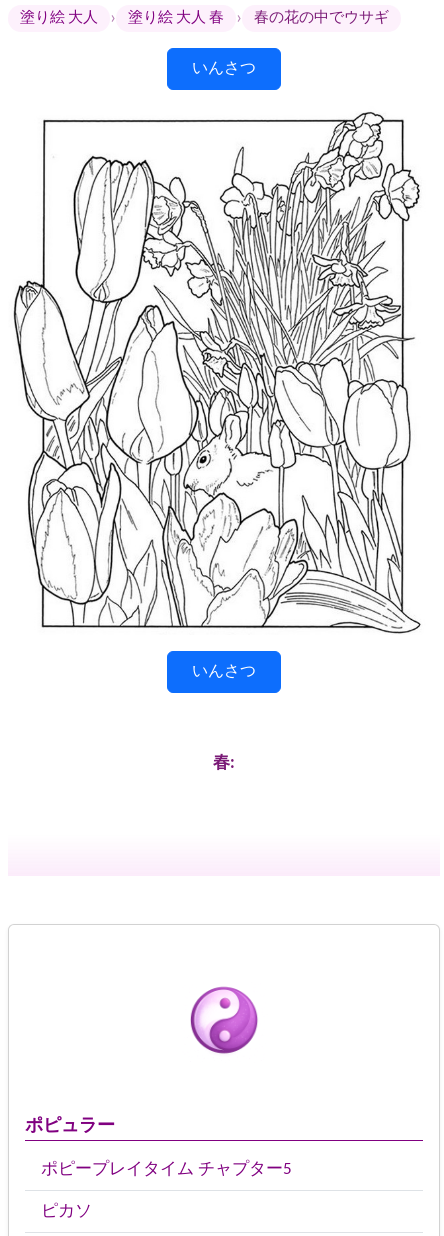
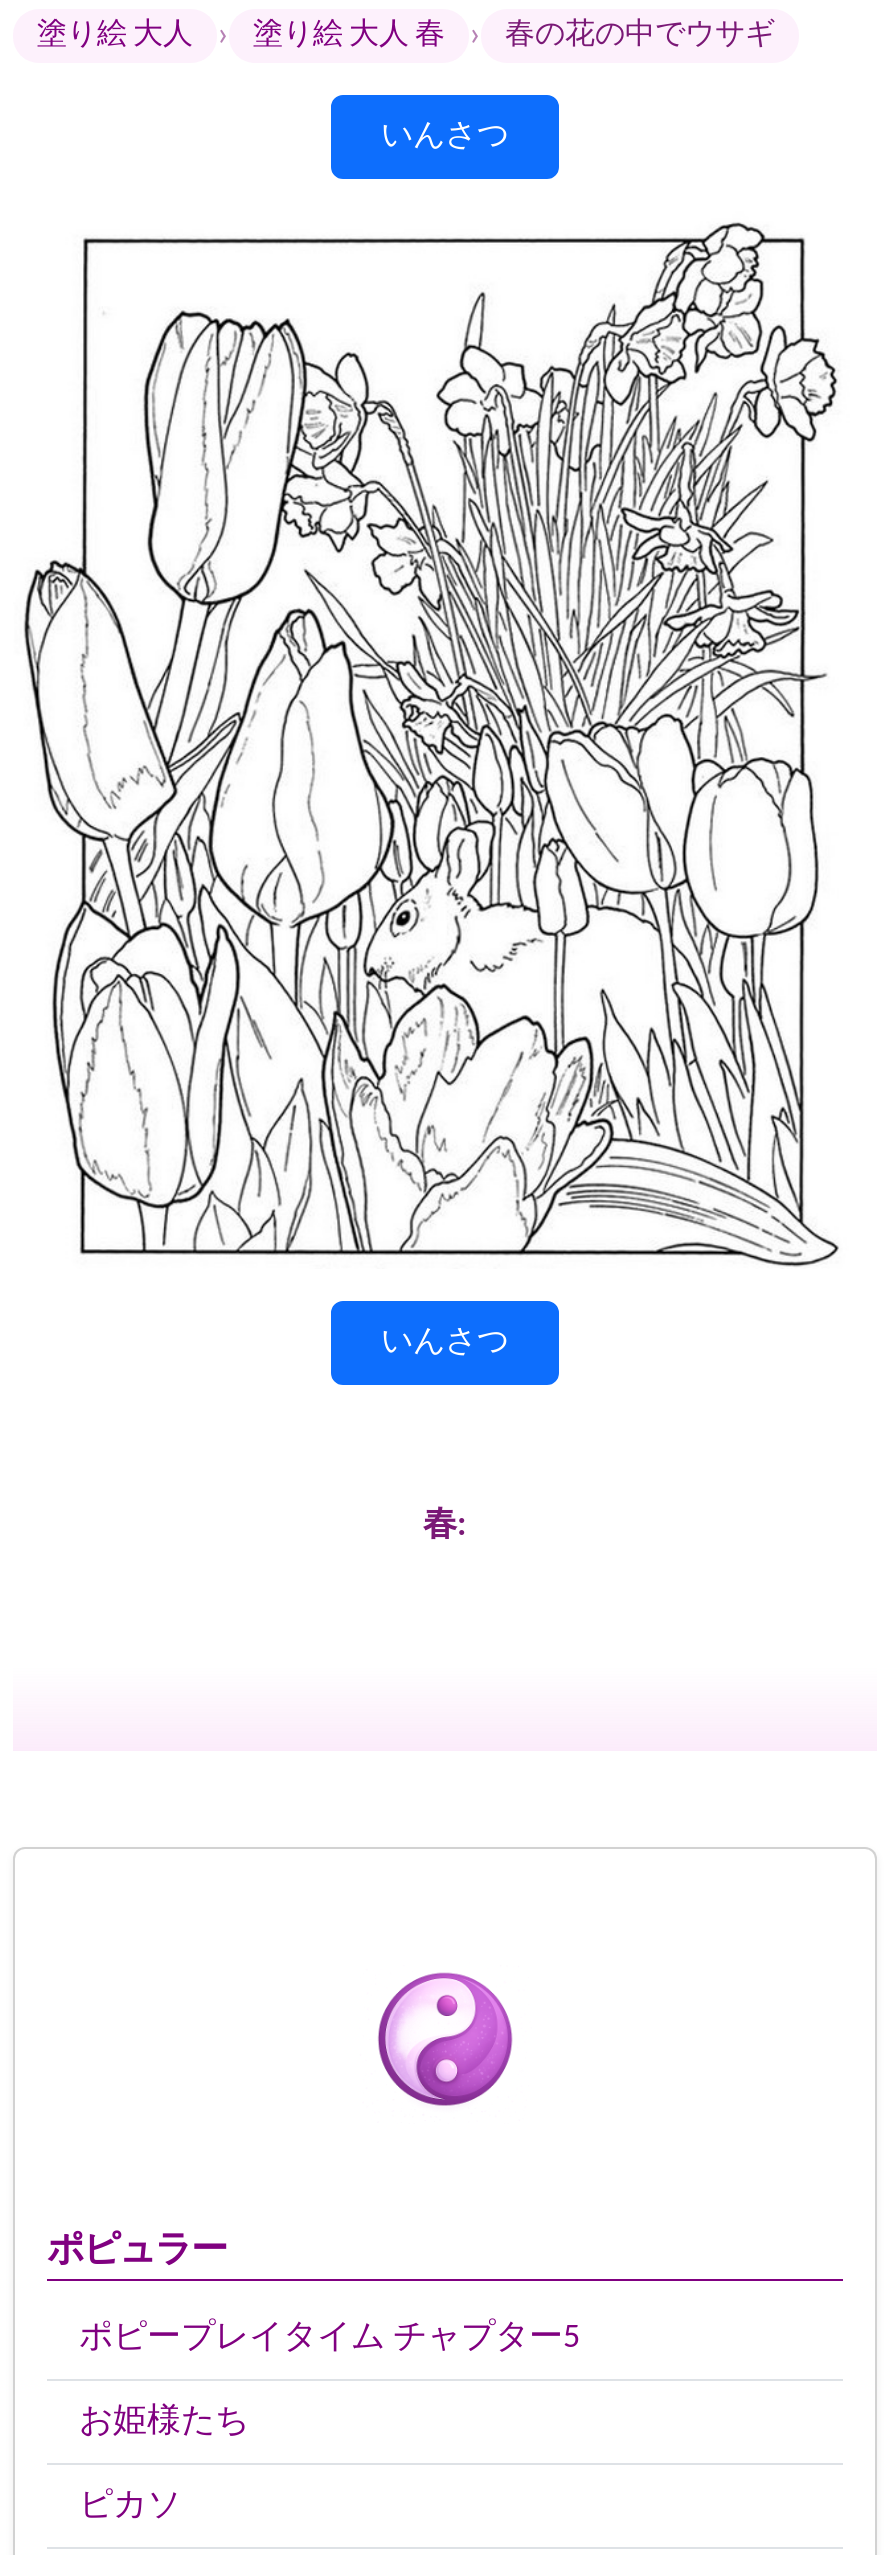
none -> [79,2405,249,2439] お姫様たち

